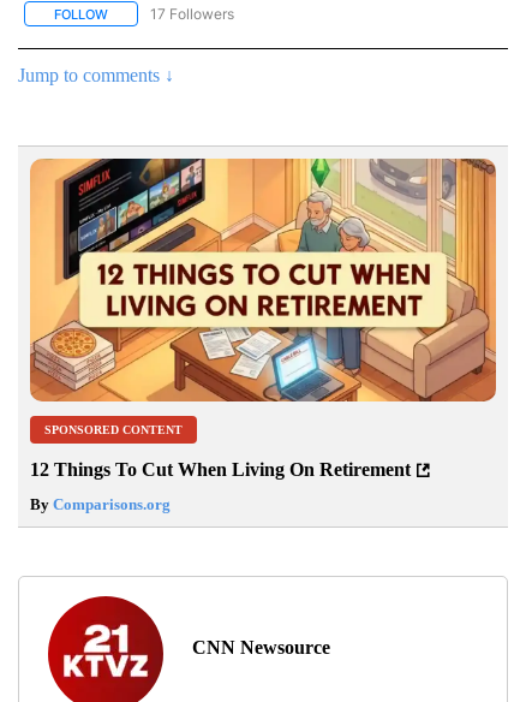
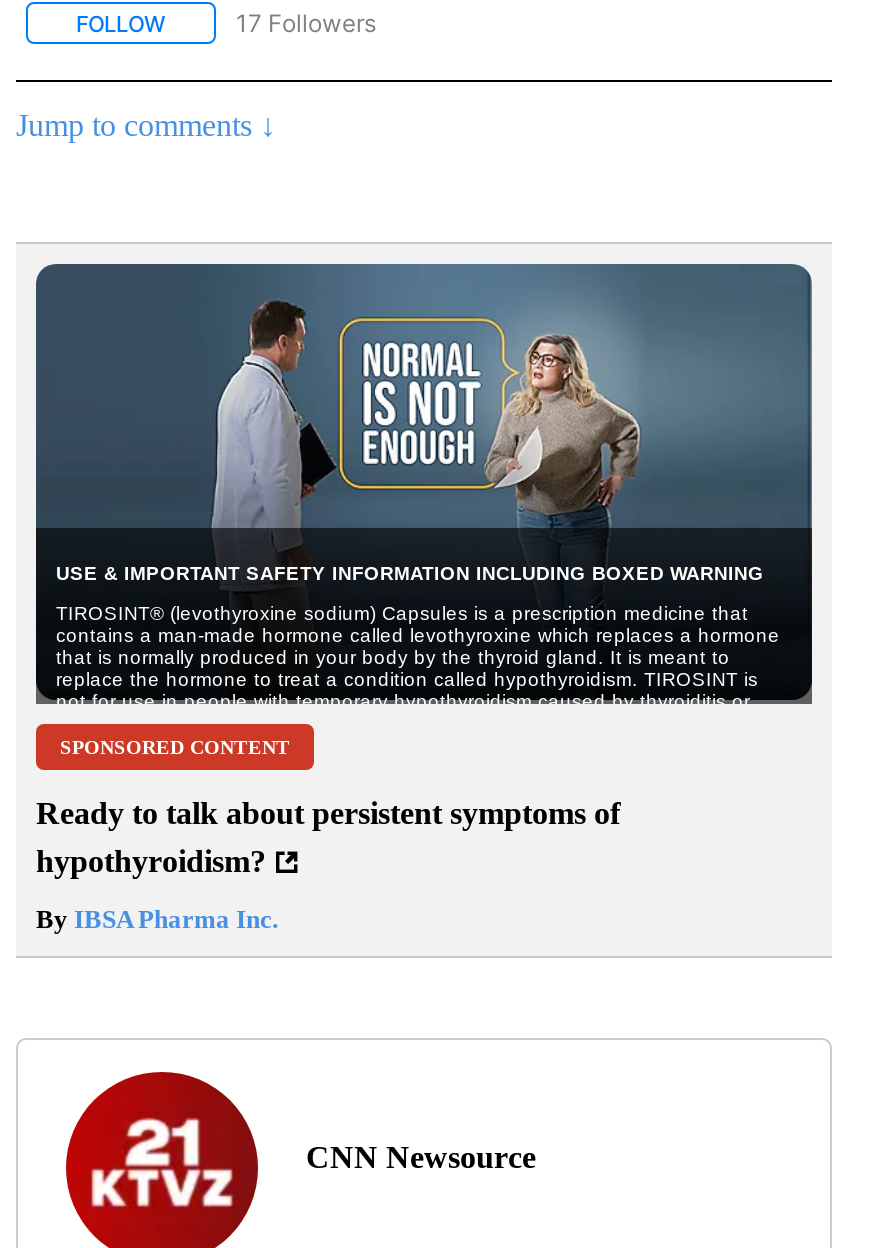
[29,157,497,404] [image] -> [34,262,814,706] [image]
[30,460,411,480] 12 Things To Cut When Living On Retirement -> [36,797,620,879] Ready to talk about persistent symptoms of | hypothyroidism?
[30,496,171,514] By Comparisons.org -> [36,905,278,935] By IBSA Pharma Inc.

